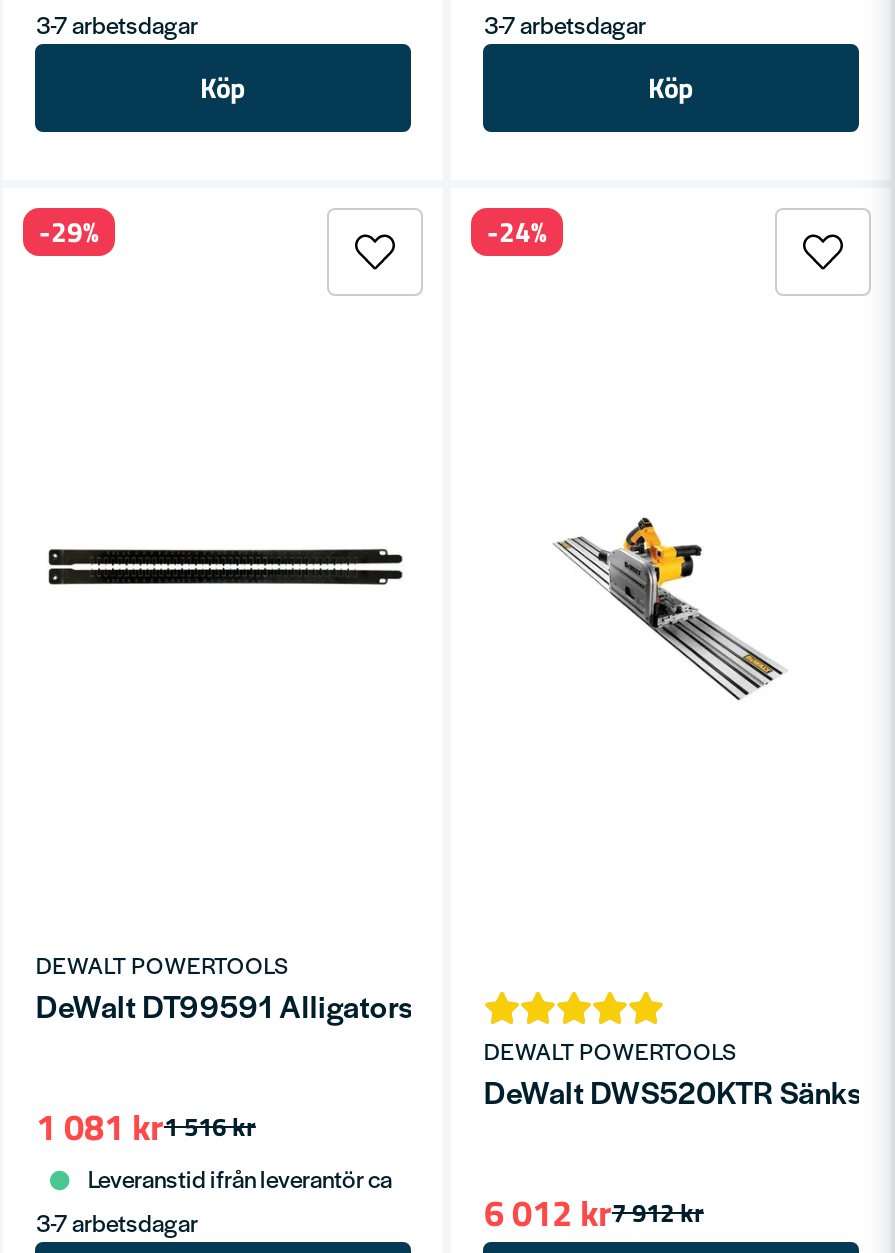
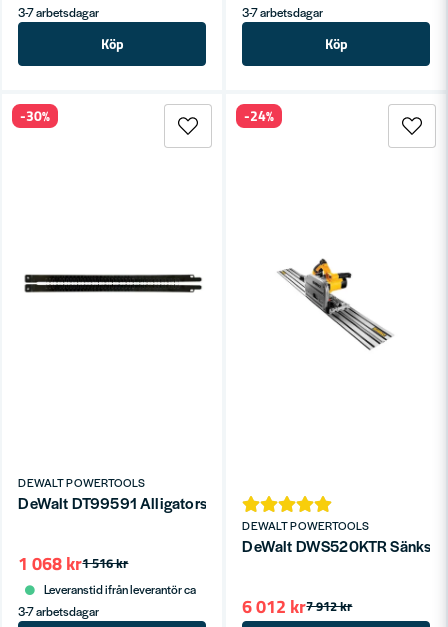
[39,209,99,253] -29% -> [20,104,50,126] -30%
[36,1098,164,1156] 1 081 kr -> [18,549,82,578] 1 068 kr

